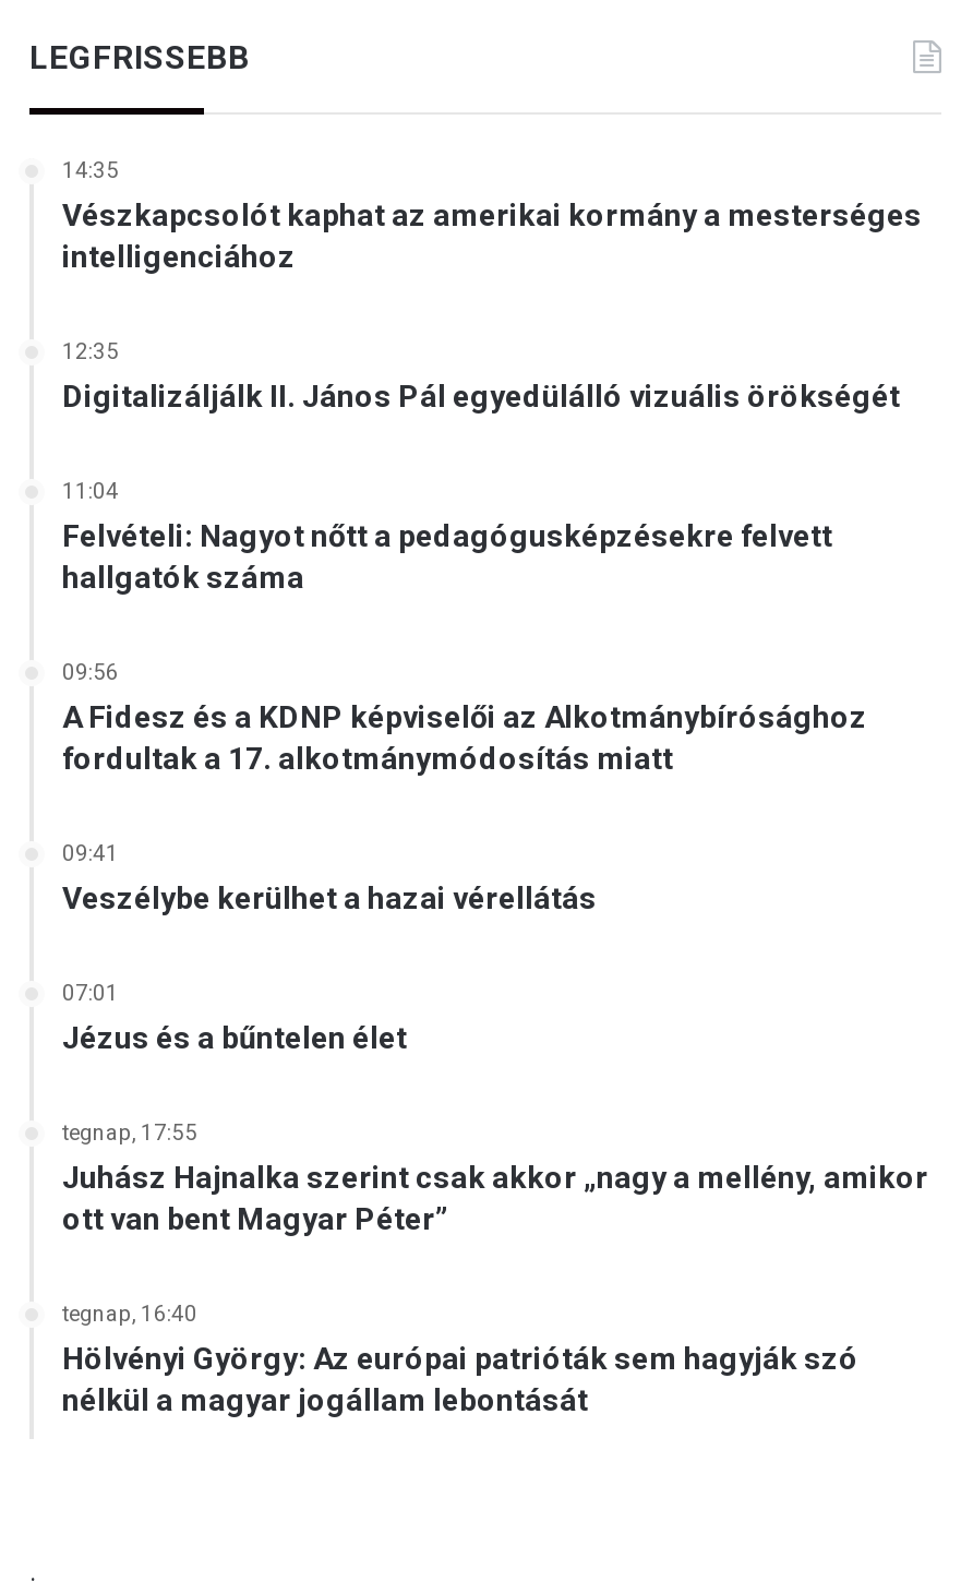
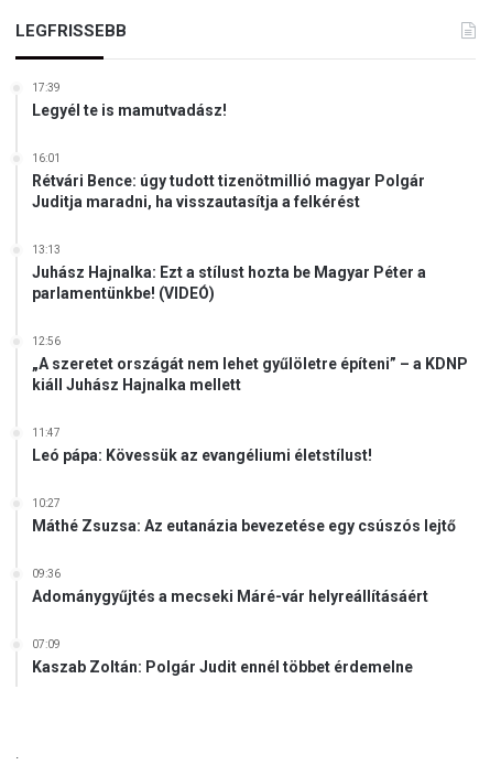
[62,158,922,274] 14:35 | Vészkapcsolót kaphat az amerikai kormány a mesterséges | intelligenciához -> [32,82,227,119] 17:39 | Legyél te is mamutvadász!
[62,339,900,414] 12:35 | Digitalizáljálk II. János Pál egyedülálló vizuális örökségét -> [32,152,425,211] 16:01 | Rétvári Bence: úgy tudott tizenötmillió magyar Polgár | Juditja maradni, ha visszautasítja a felkérést
[62,479,832,595] 11:04 | Felvételi: Nagyot nőtt a pedagógusképzésekre felvett | hallgatók száma -> [32,244,426,302] 13:13 | Juhász Hajnalka: Ezt a stílust hozta be Magyar Péter a | parlamentünkbe! (VIDEÓ)
[62,660,867,776] 09:56 | A Fidesz és a KDNP képviselői az Alkotmánybírósághoz | fordultak a 17. alkotmánymódosítás miatt -> [32,335,468,394] 12:56 | „A szeretet országát nem lehet gyűlöletre építeni” – a KDNP | kiáll Juhász Hajnalka mellett
[62,841,597,915] 09:41 | Veszélybe kerülhet a hazai vérellátás -> [32,427,372,464] 11:47 | Leó pápa: Kövessük az evangéliumi életstílust!
[62,981,407,1055] 07:01 | Jézus és a bűntelen élet -> [32,497,456,535] 10:27 | Máthé Zsuzsa: Az eutanázia bevezetése egy csúszós lejtő
[62,1120,928,1236] tegnap, 17:55 | Juhász Hajnalka szerint csak akkor „nagy a mellény, amikor | ott van bent Magyar Péter” -> [32,568,428,605] 09:36 | Adománygyűjtés a mecseki Máré-vár helyreállításáért
[62,1302,858,1417] tegnap, 16:40 | Hölvényi György: Az európai patrióták sem hagyják szó | nélkül a magyar jogállam lebontását -> [32,638,413,676] 07:09 | Kaszab Zoltán: Polgár Judit ennél többet érdemelne

